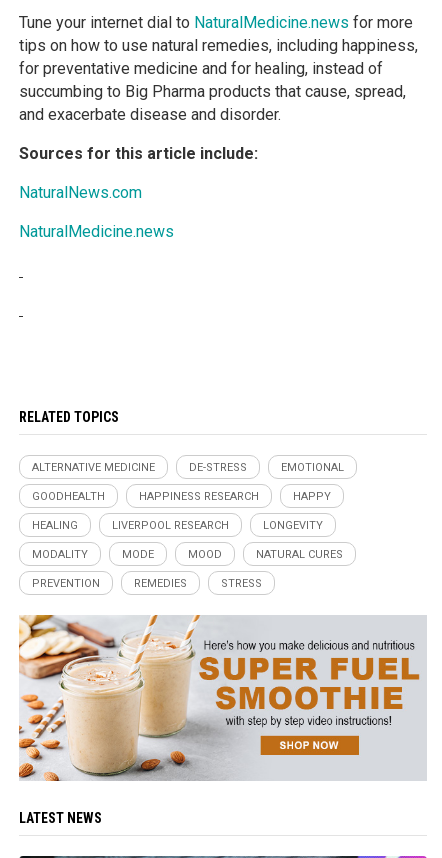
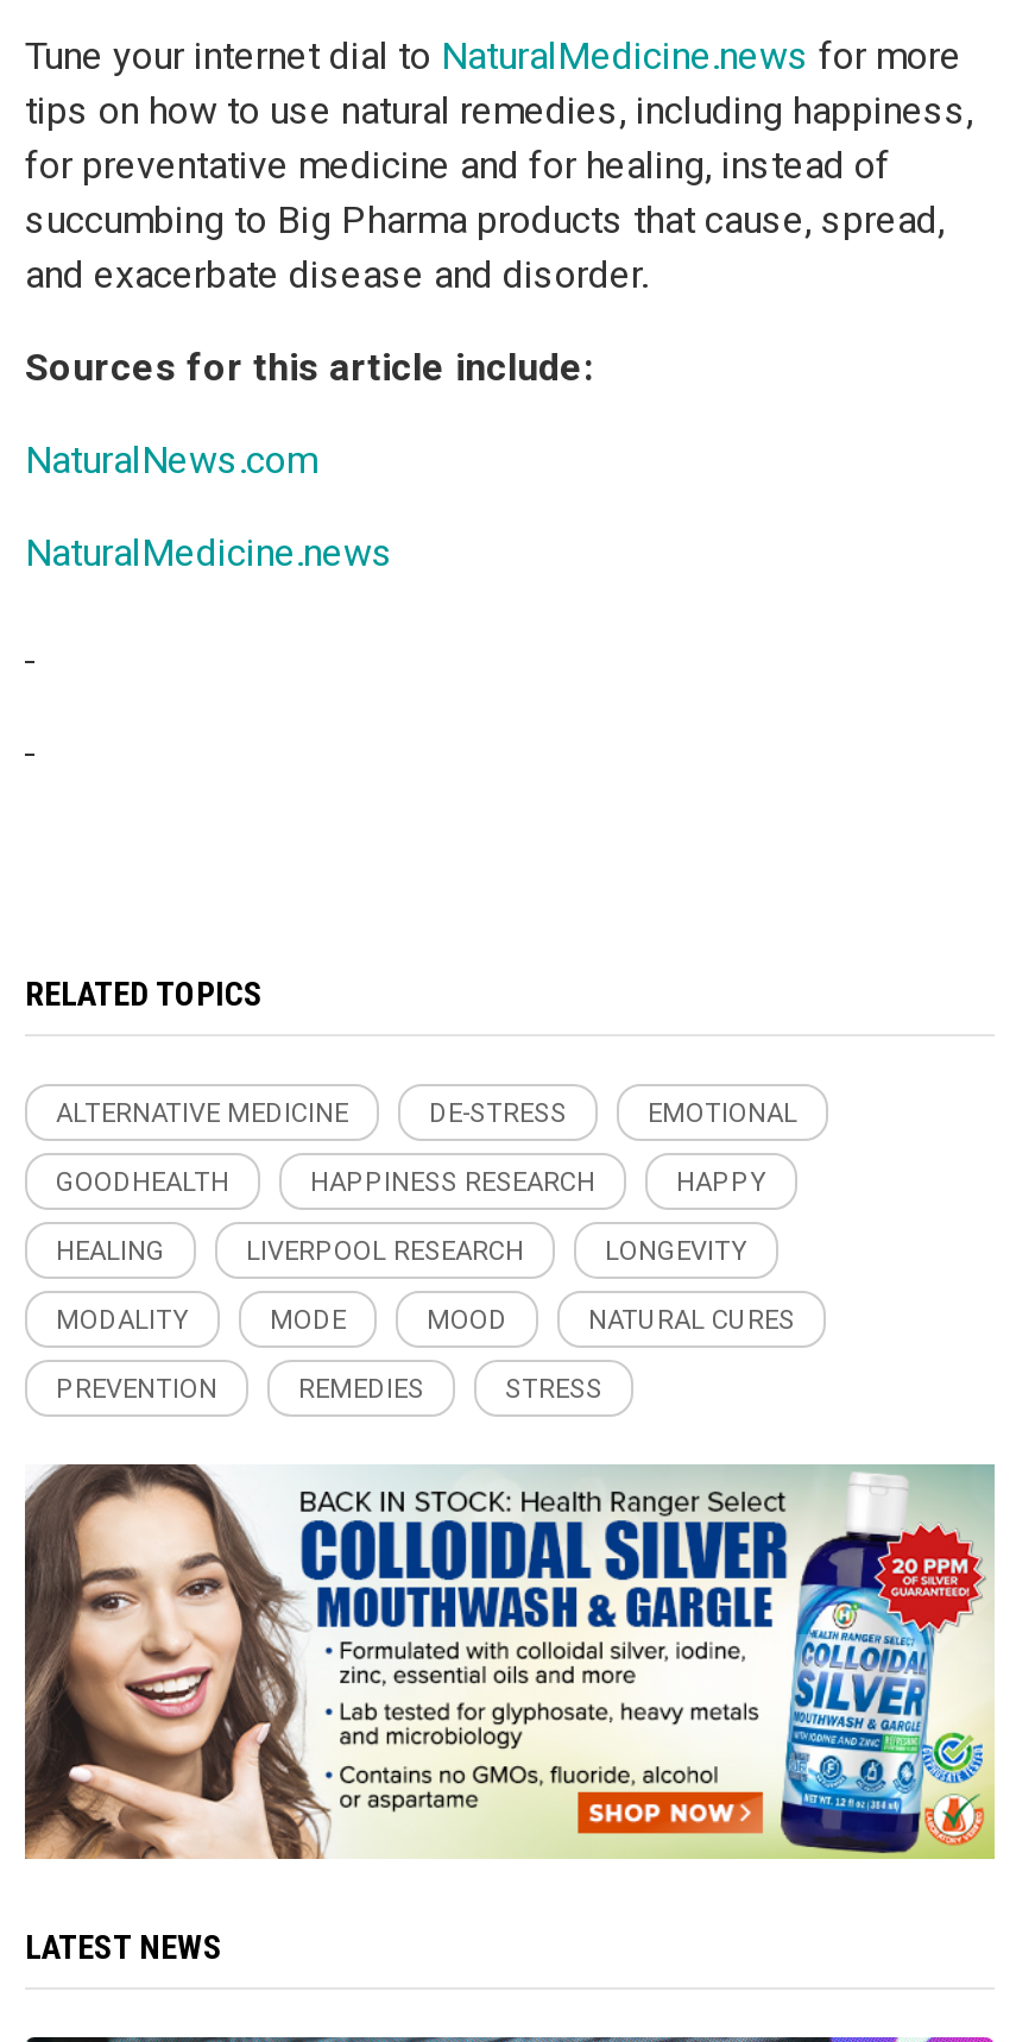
[18,614,426,782] [image] -> [23,1462,995,1861] [image]

